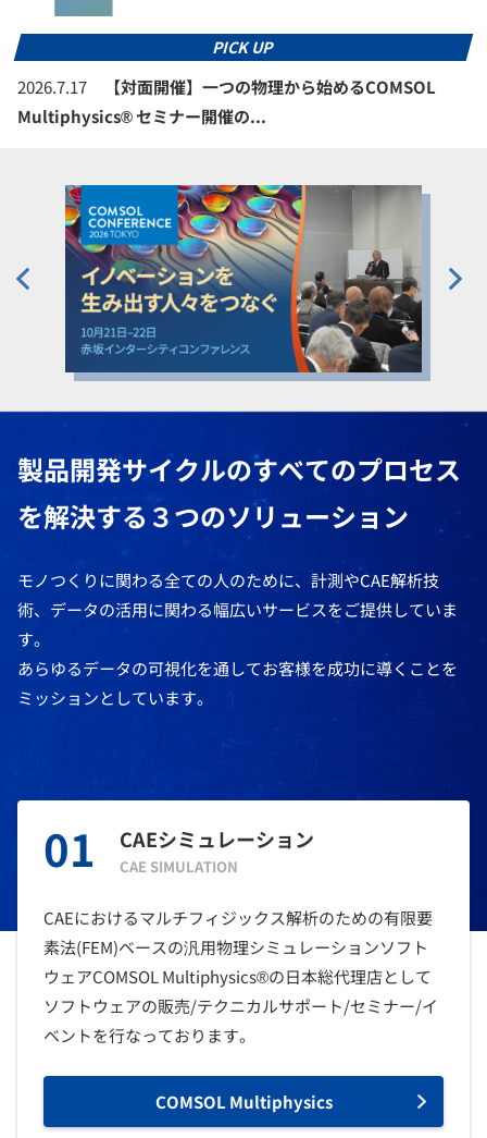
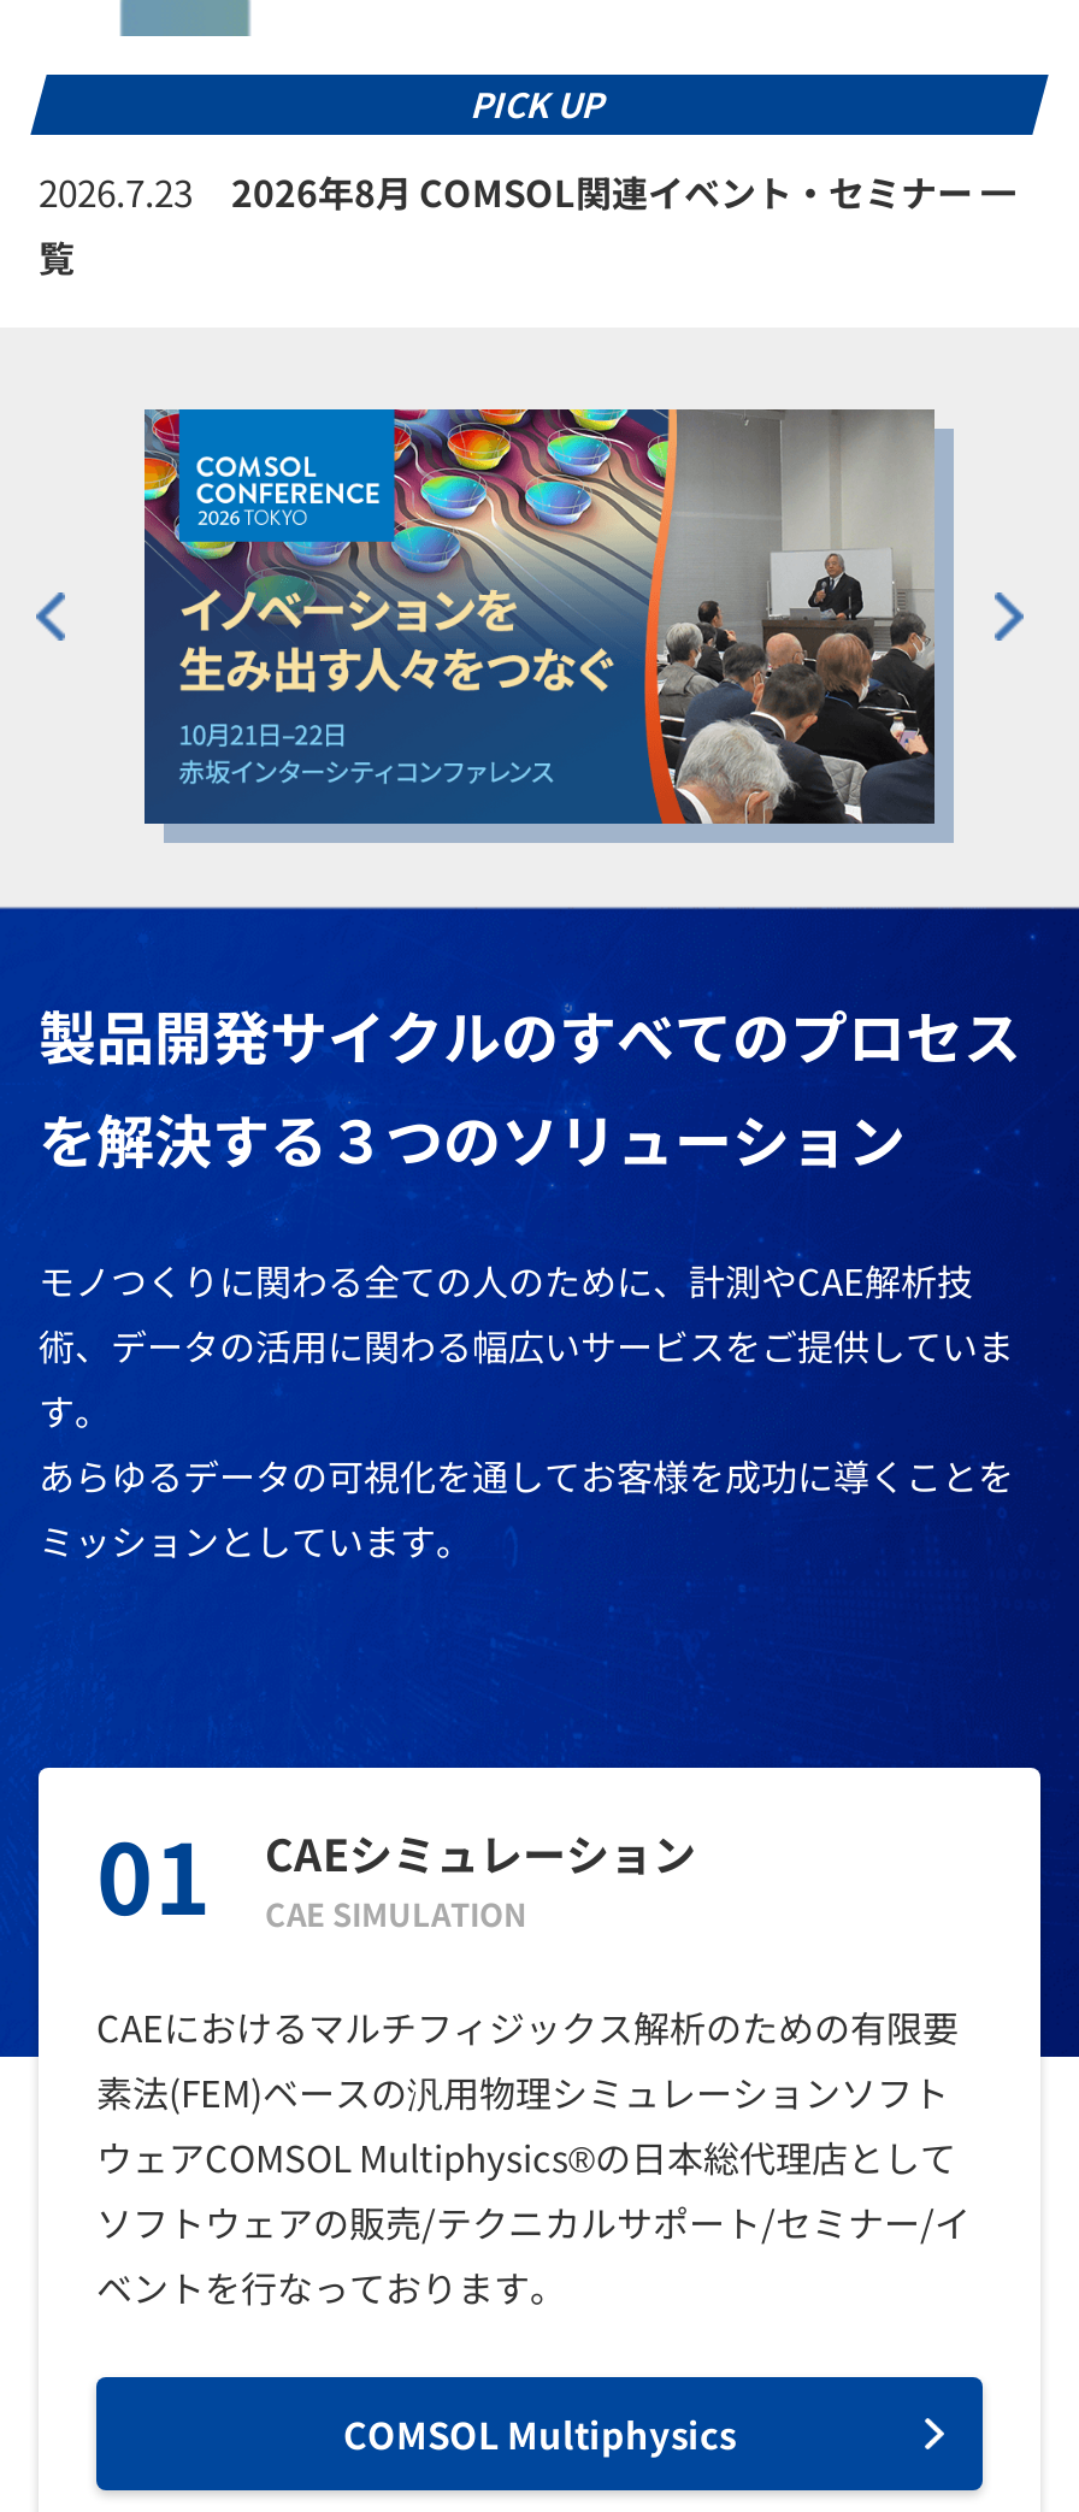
[17,75,436,127] 2026.7.17 | 【対面開催】一つの物理から始めるCOMSOL | Multiphysics® セミナー開催の... -> [39,166,1016,282] 2026.7.23 | 2026年8月 COMSOL関連イベント・セミナー 一 | 覧

